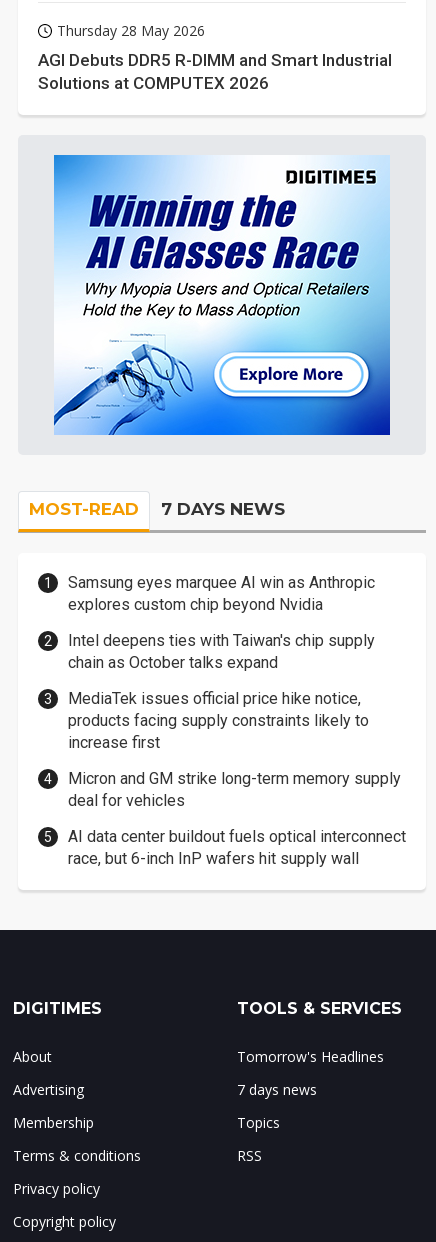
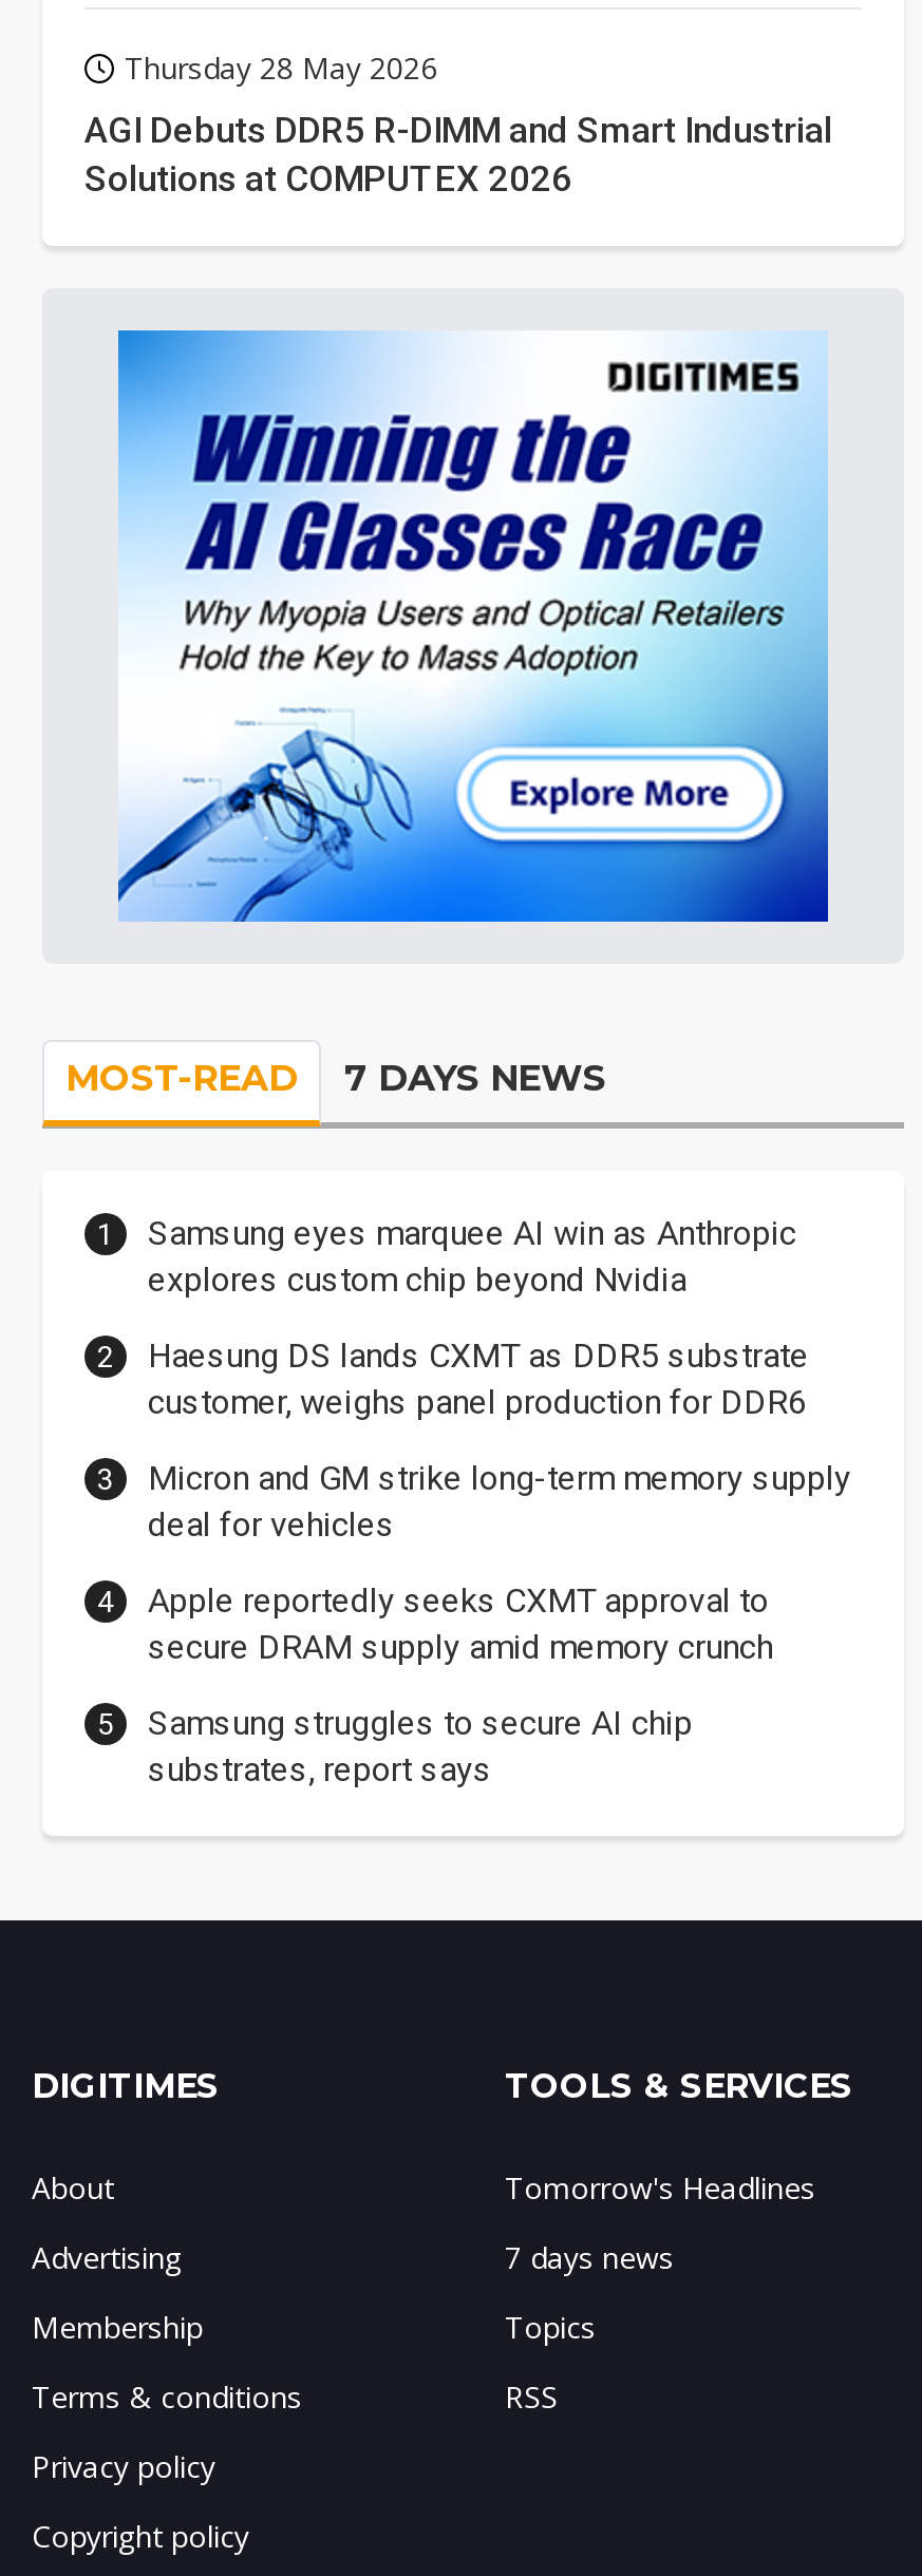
[68,631,375,752] Intel deepens ties with Taiwan's chip supply | chain as October talks expand | MediaTek issues official price hike notice, | products facing supply constraints likely to | increase first -> [148,1336,809,1423] Haesung DS lands CXMT as DDR5 substrate | customer, weighs panel production for DDR6
moved [68,769,401,810] -> [148,1459,851,1545]: Micron and GM strike long-term memory supply | deal for vehicles
[68,827,406,868] AI data center buildout fuels optical interconnect | race, but 6-inch InP wafers hit supply wall -> [148,1581,773,1790] Apple reportedly seeks CXMT approval to | secure DRAM supply amid memory crunch | Samsung struggles to secure AI chip | substrates, report says

